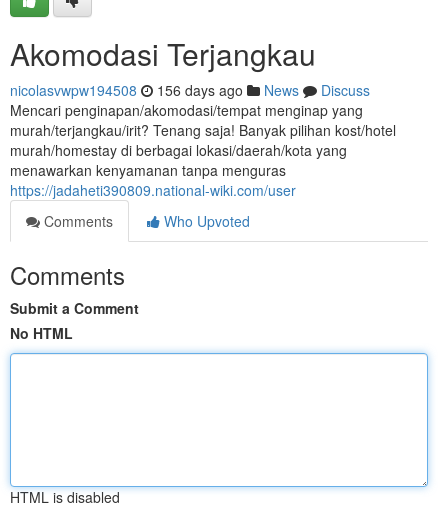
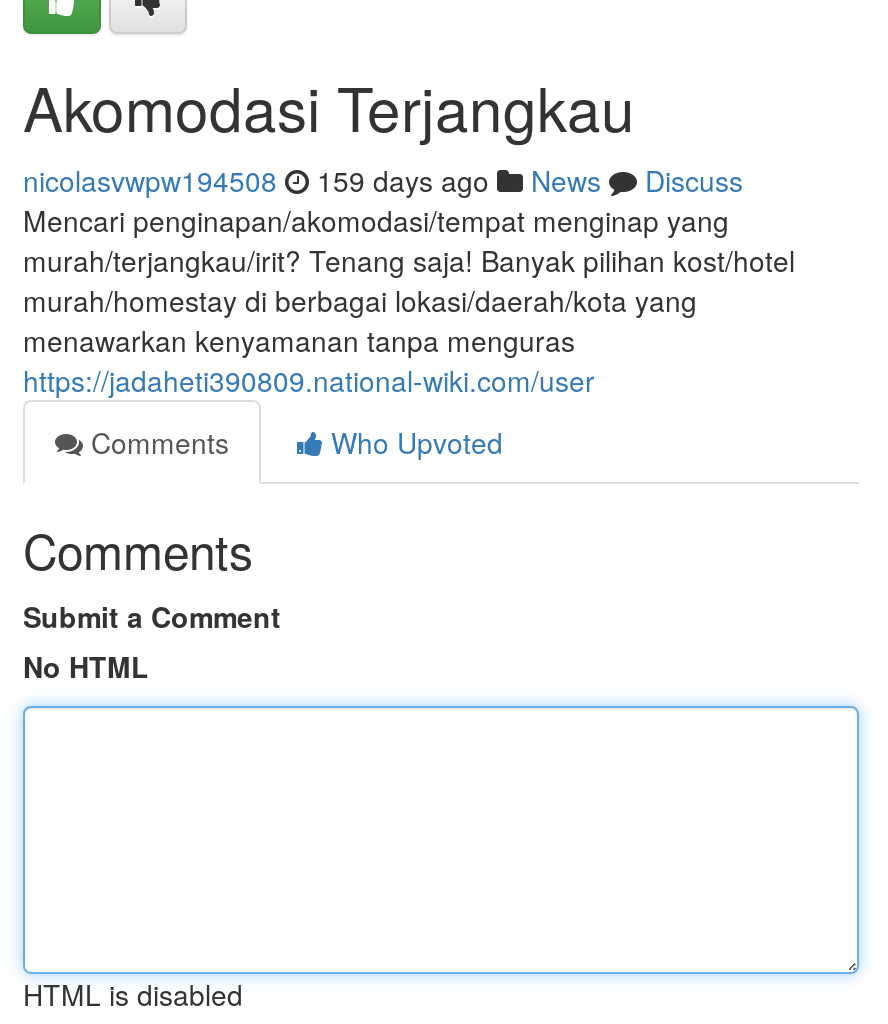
[10,80,370,100] nicolasvwpw194508 156 days ago News Discuss -> [23,160,743,200] nicolasvwpw194508 159 days ago News Discuss

